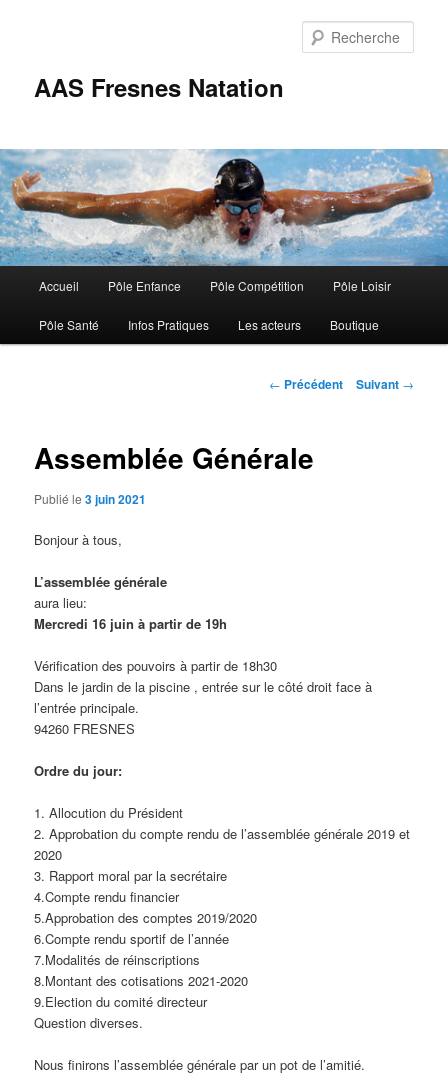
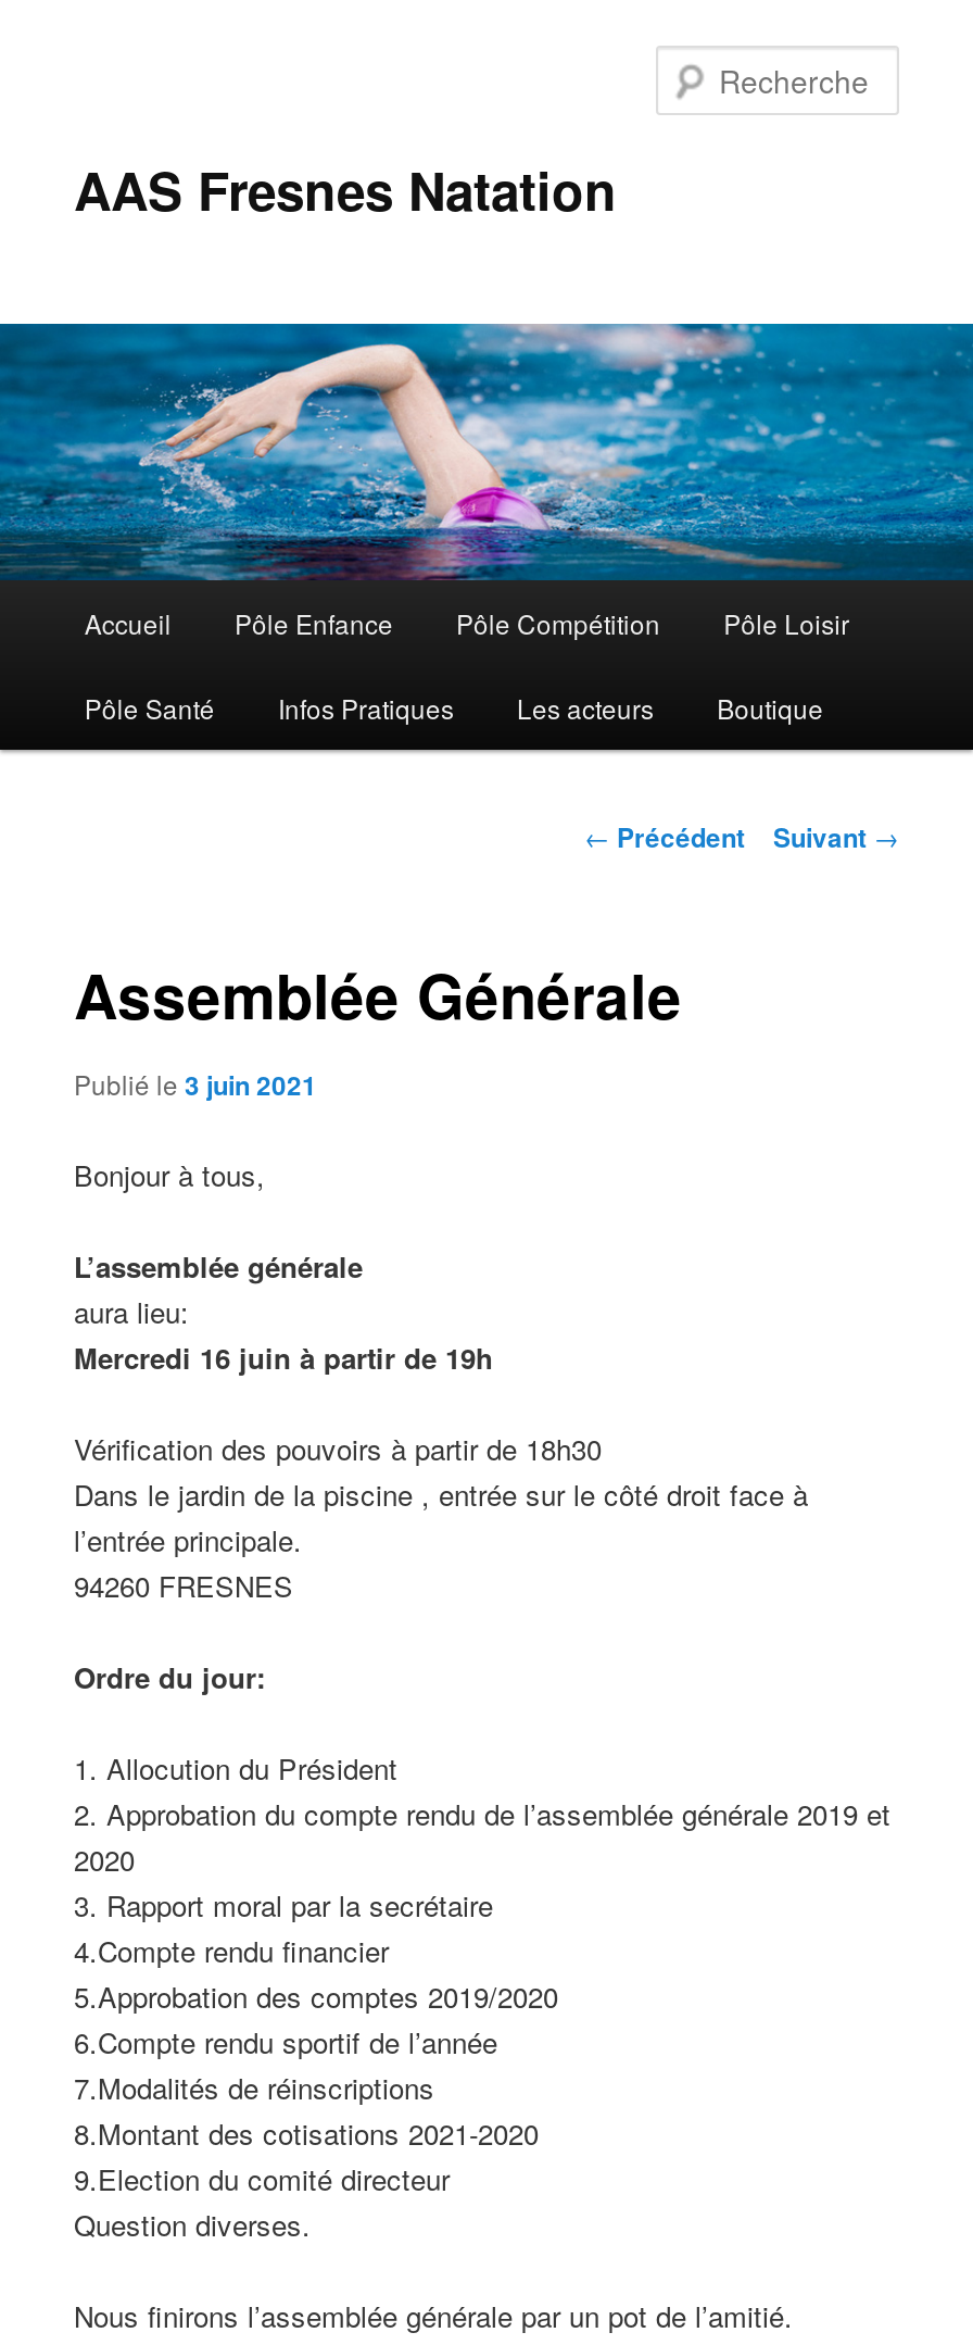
[3,149,445,267] [image] -> [7,322,966,580] [image]

